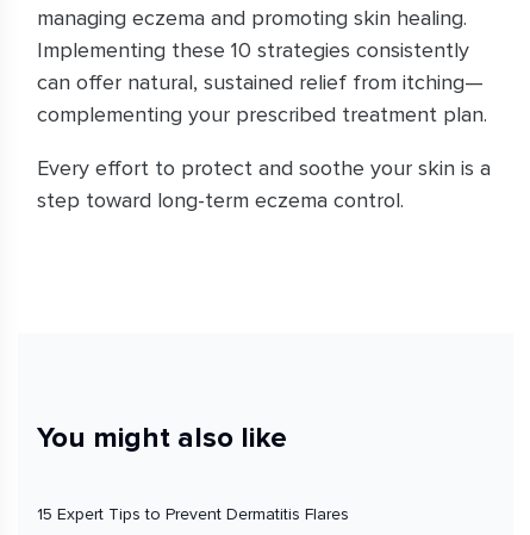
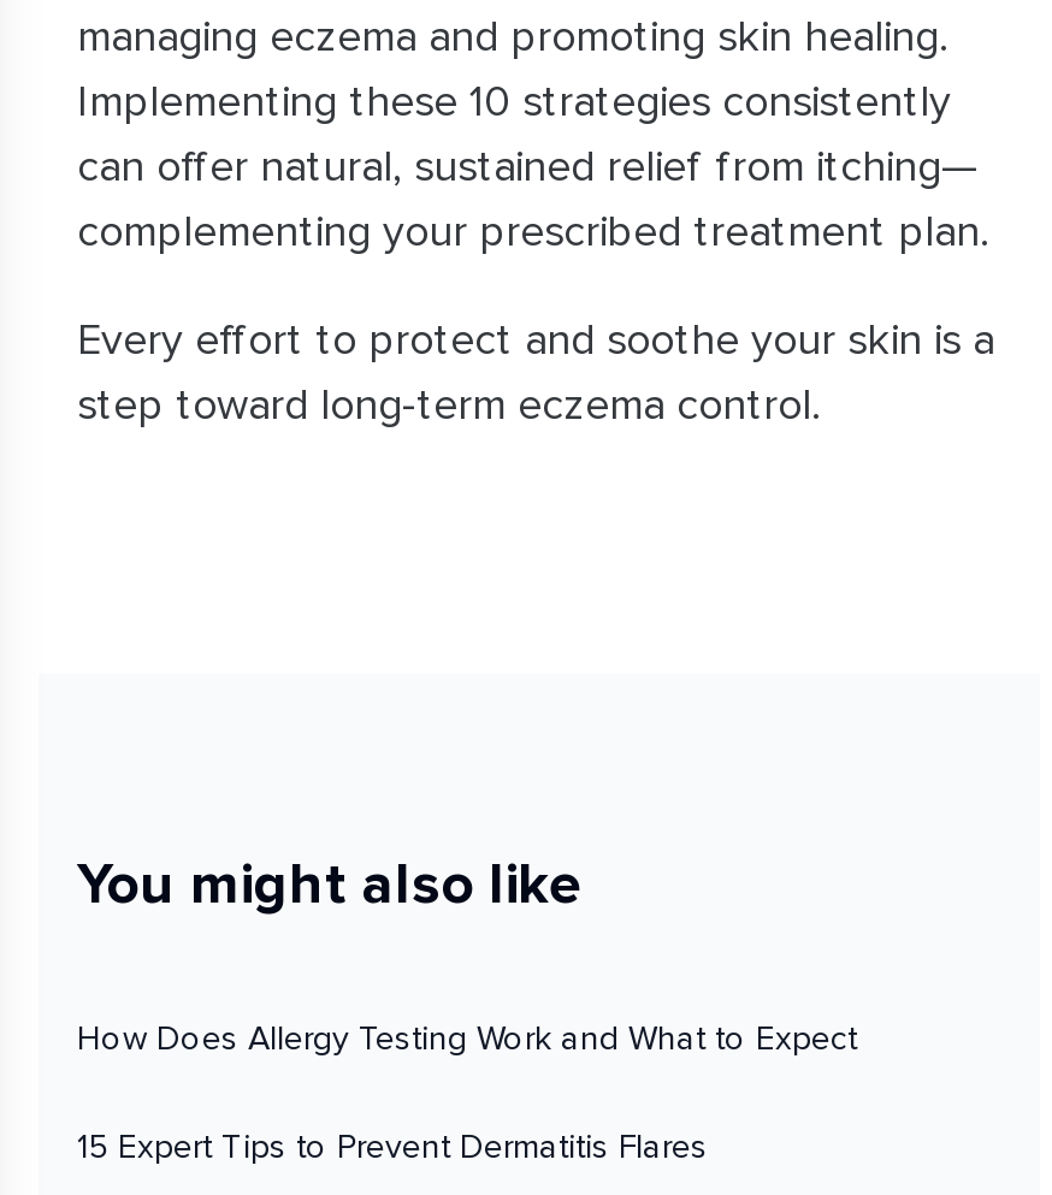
none -> [77,1018,857,1059] How Does Allergy Testing Work and What to Expect

